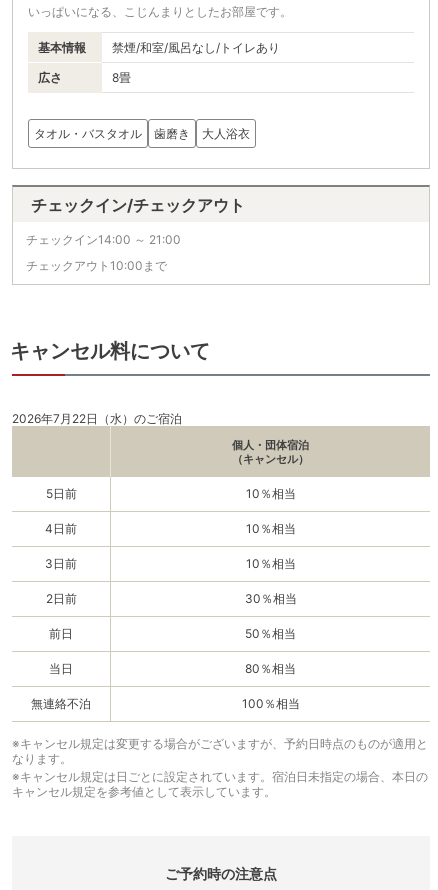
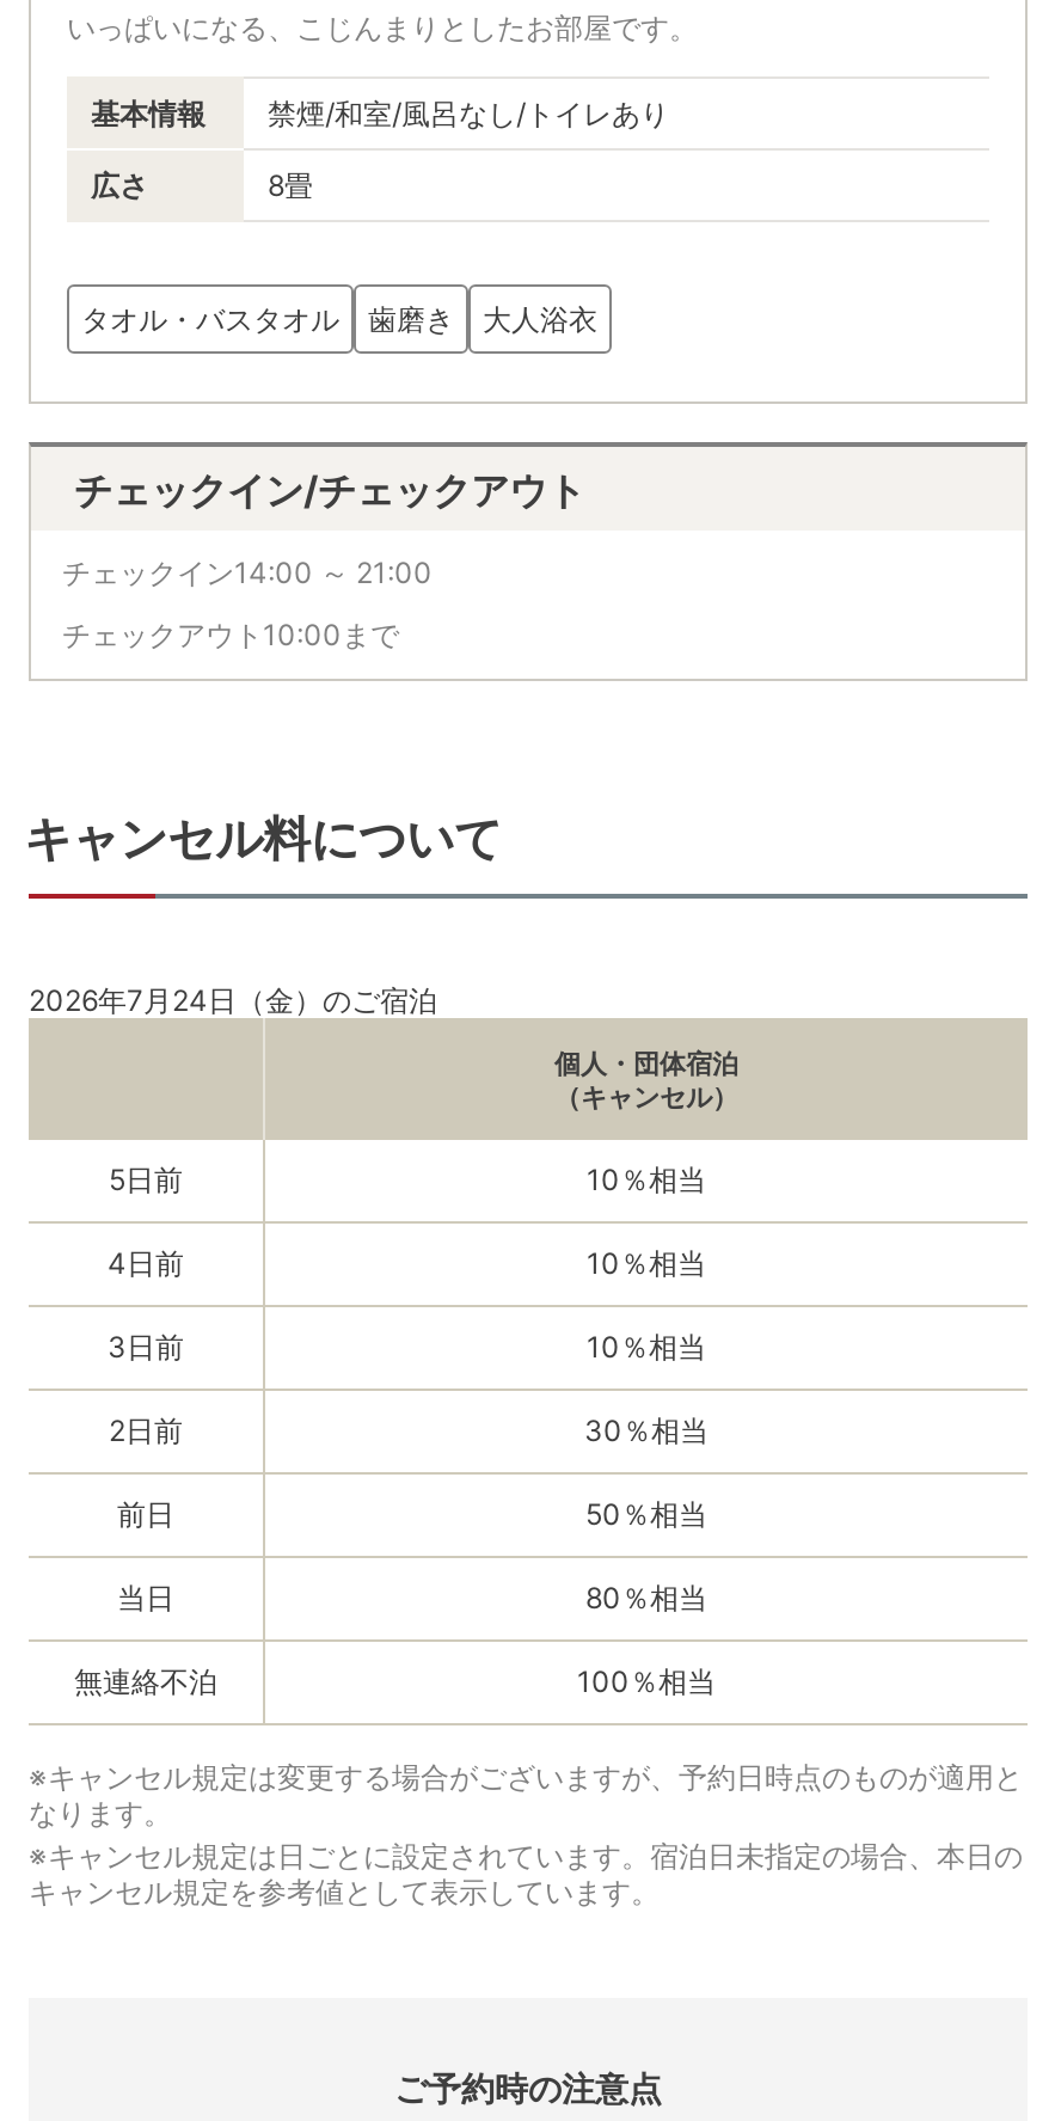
[12,411,182,426] 2026年7月22日（水）のご宿泊 -> [29,982,437,1018] 2026年7月24日（金）のご宿泊

